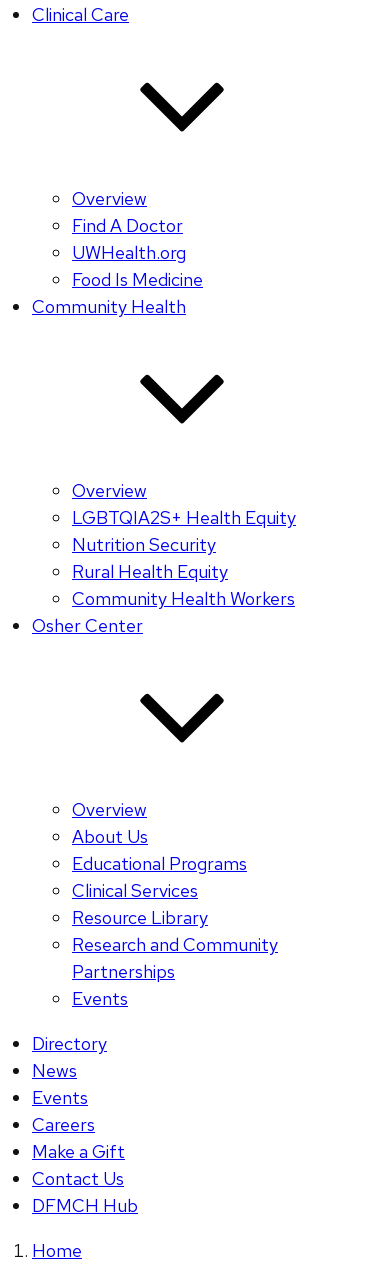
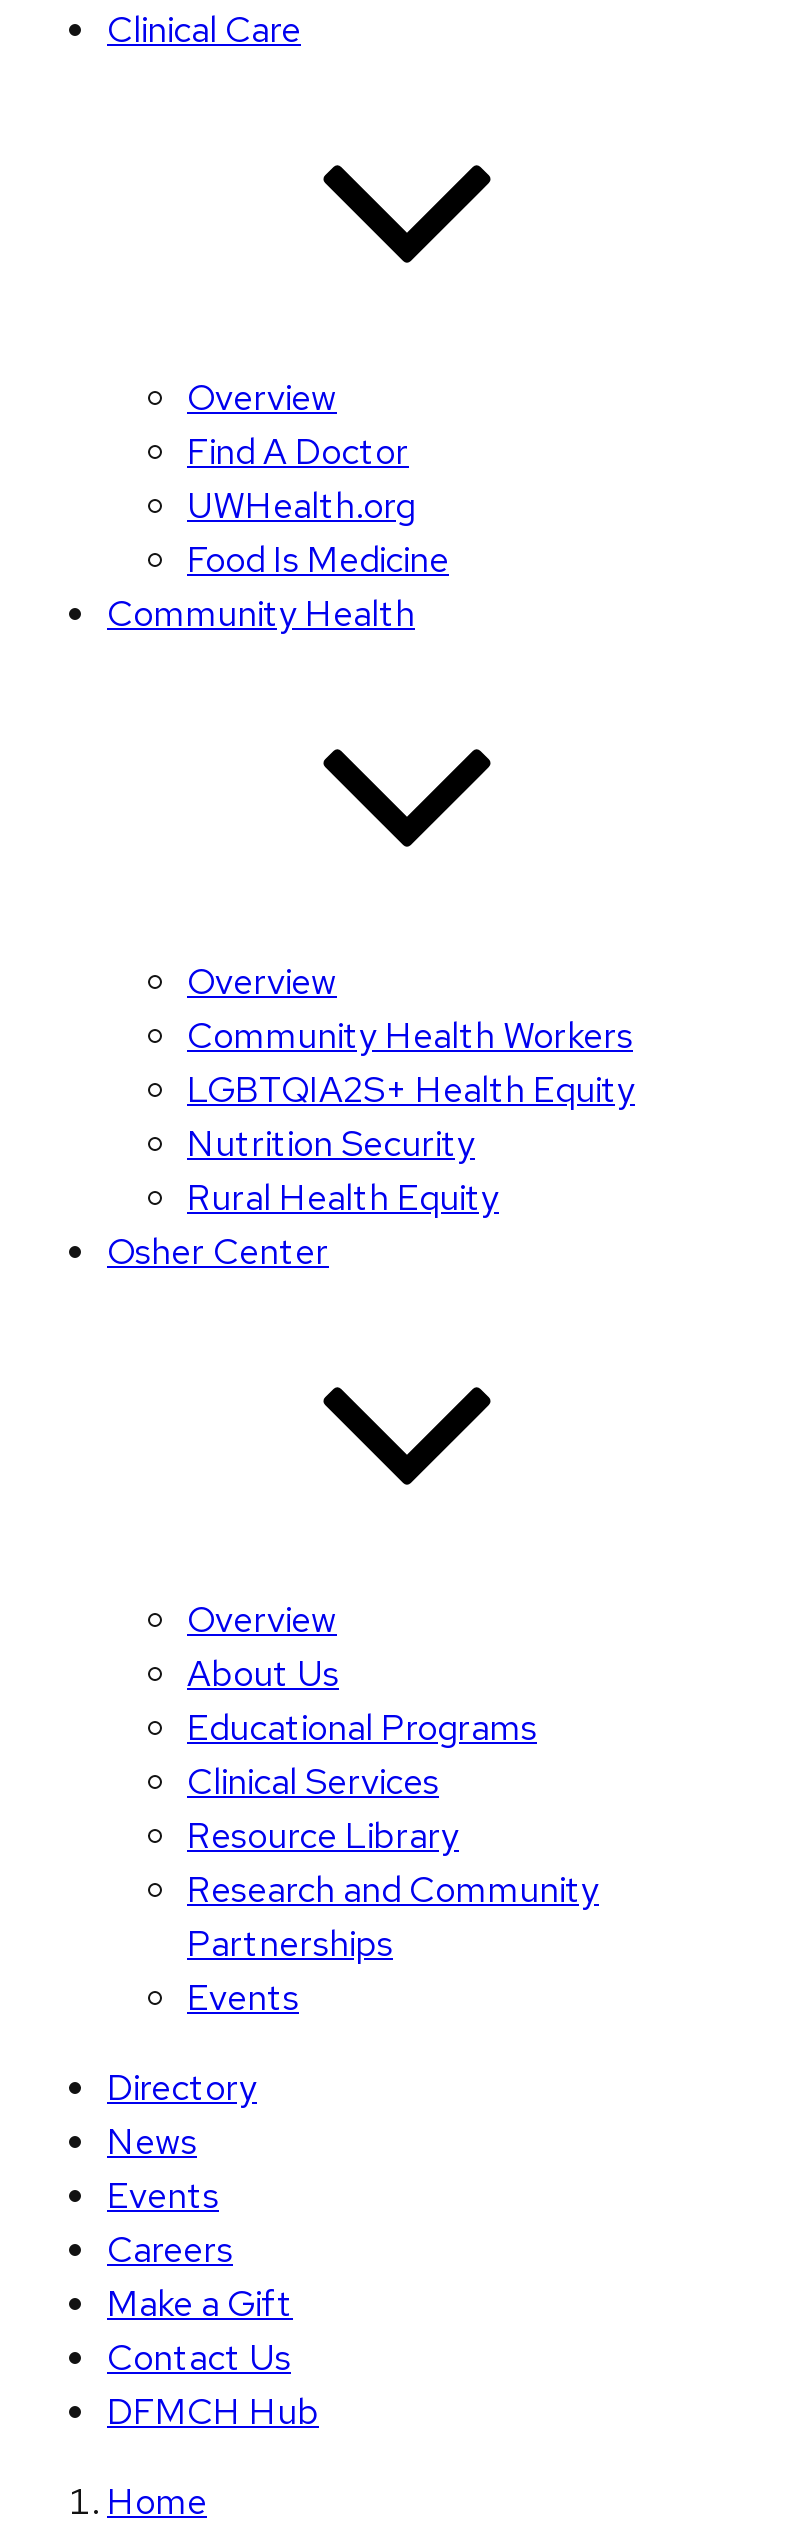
moved [72,506,296,583] -> [187,1067,635,1221]: LGBTQIA2S+ Health Equity | Nutrition Security | Rural Health Equity
moved [72,587,295,610] -> [187,1013,633,1059]: Community Health Workers

